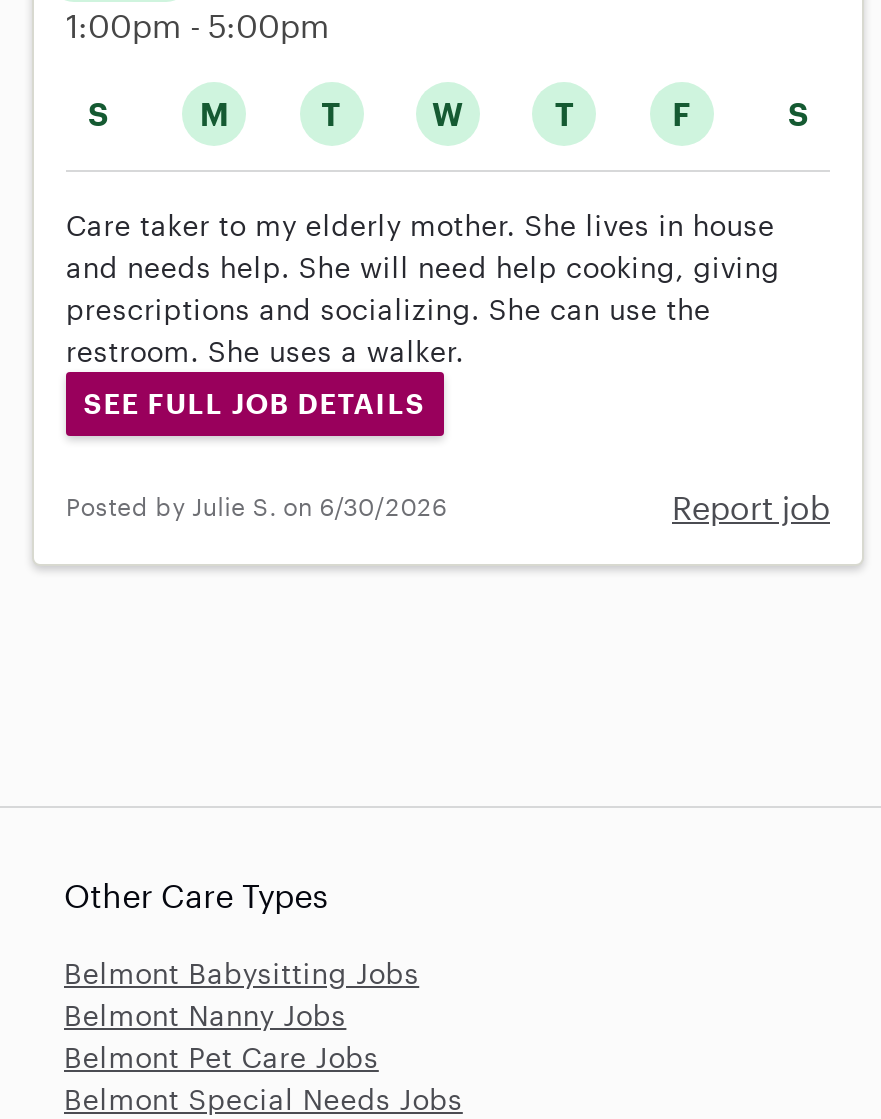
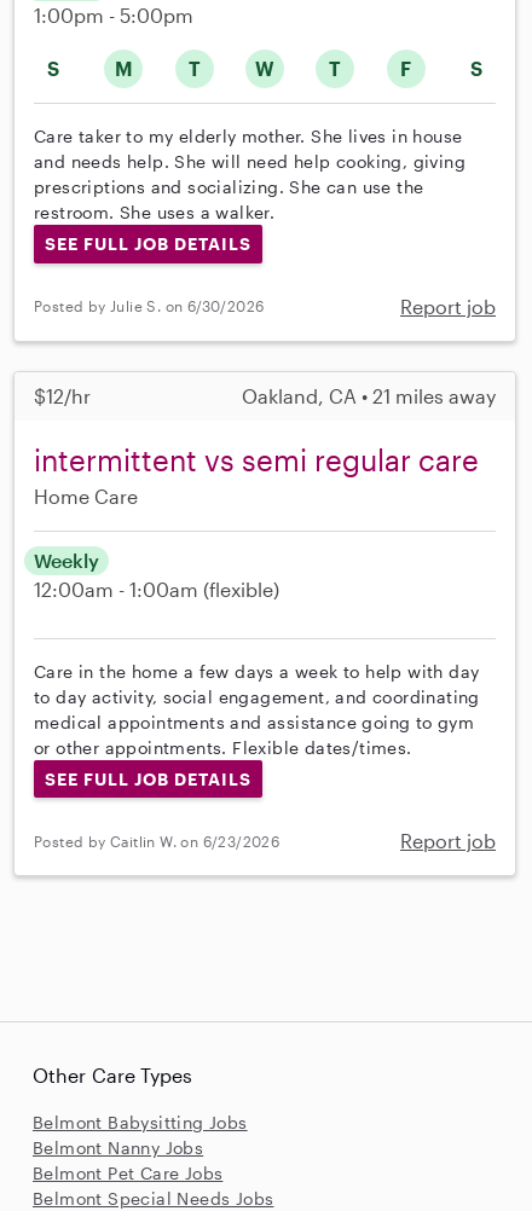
none -> [34,384,496,600] $12/hr | Oakland, CA • 21 miles away | intermittent vs semi regular care | Home Care | Weekly | 12:00am - 1:00am (flexible)
none -> [34,661,496,853] Care in the home a few days a week to help with day | to day activity, social engagement, and coordinating | medical appointments and assistance going to gym | or other appointments. Flexible dates/times. | SEE FULL JOB DETAILS | Posted by Caitlin W. on 6/23/2026 | Report job

